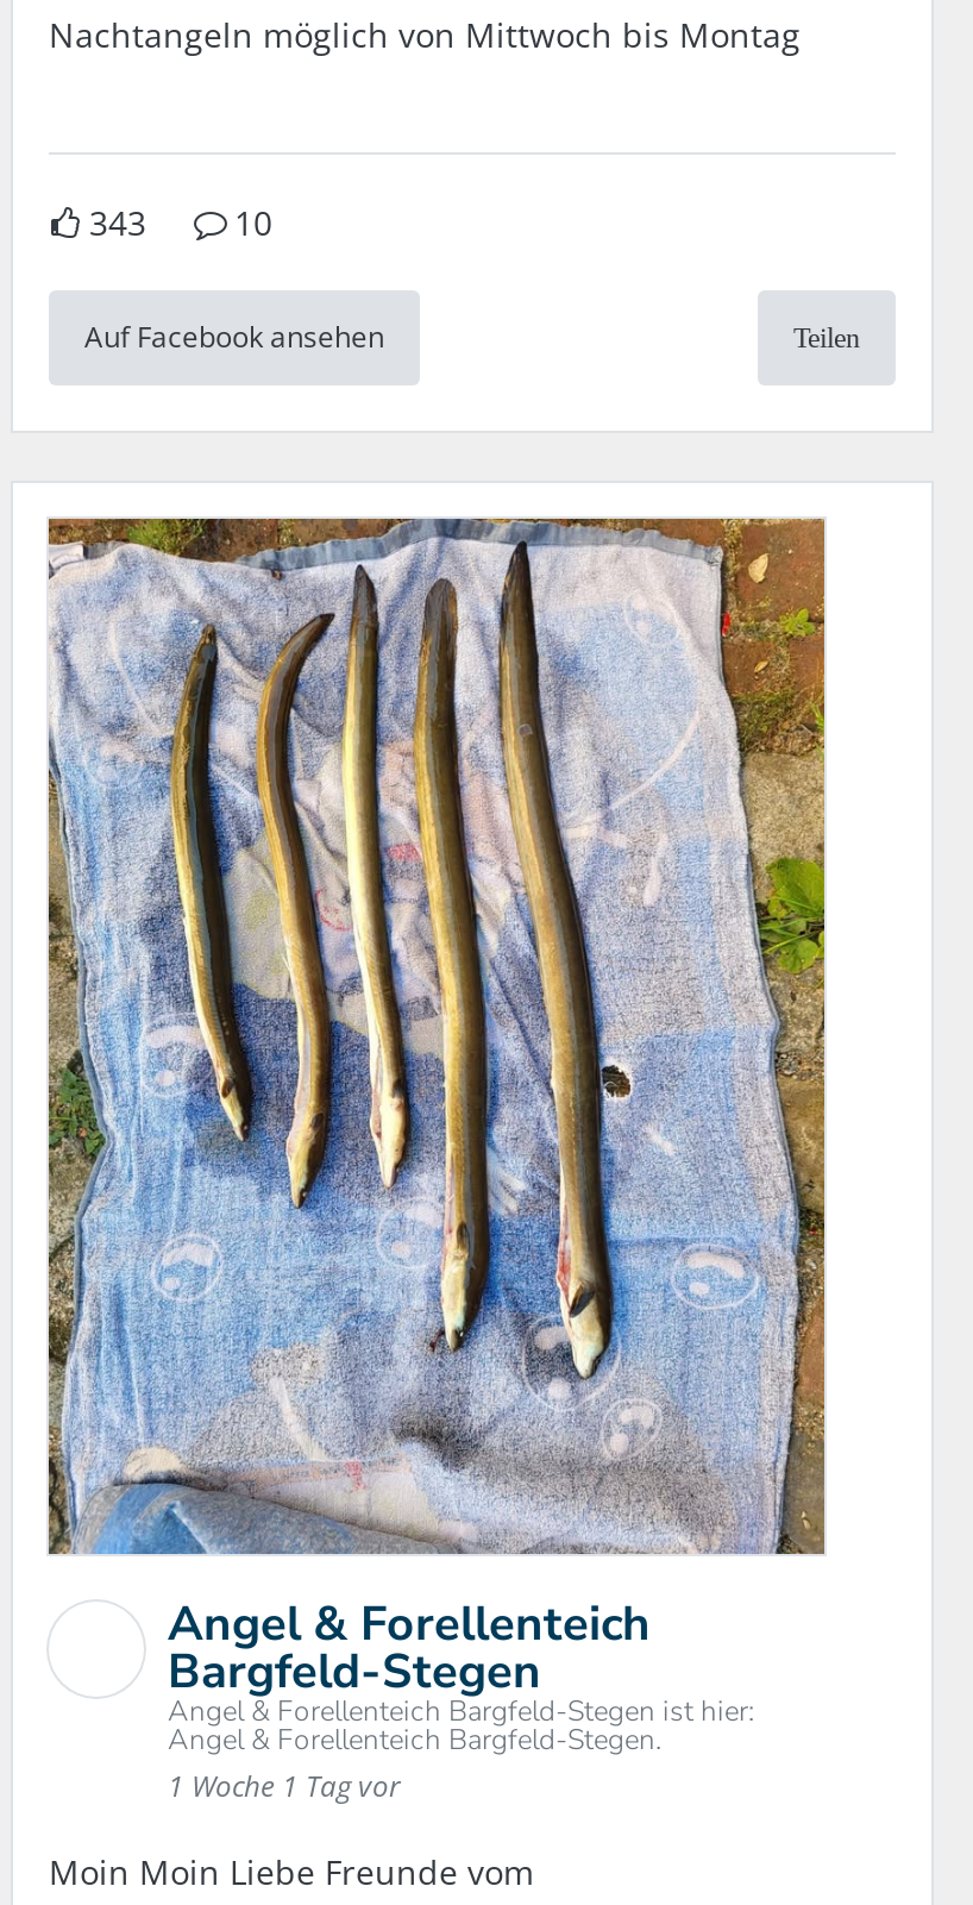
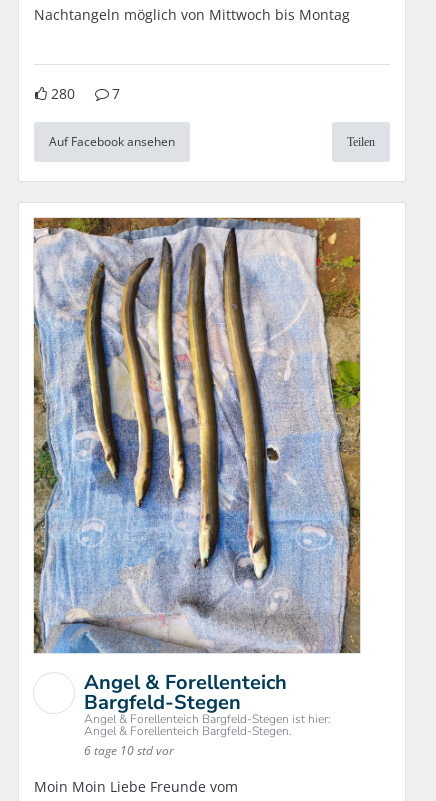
[89,200,146,245] 343 -> [51,84,75,103] 280
[234,200,272,245] 10 -> [112,84,120,103] 7
[168,1765,401,1805] 1 Woche 1 Tag vor -> [84,742,174,759] 6 tage 10 std vor

